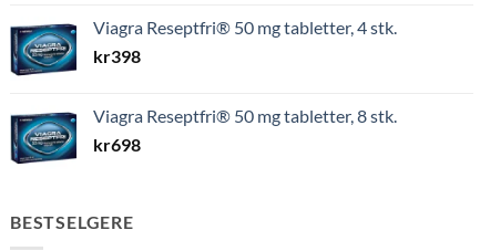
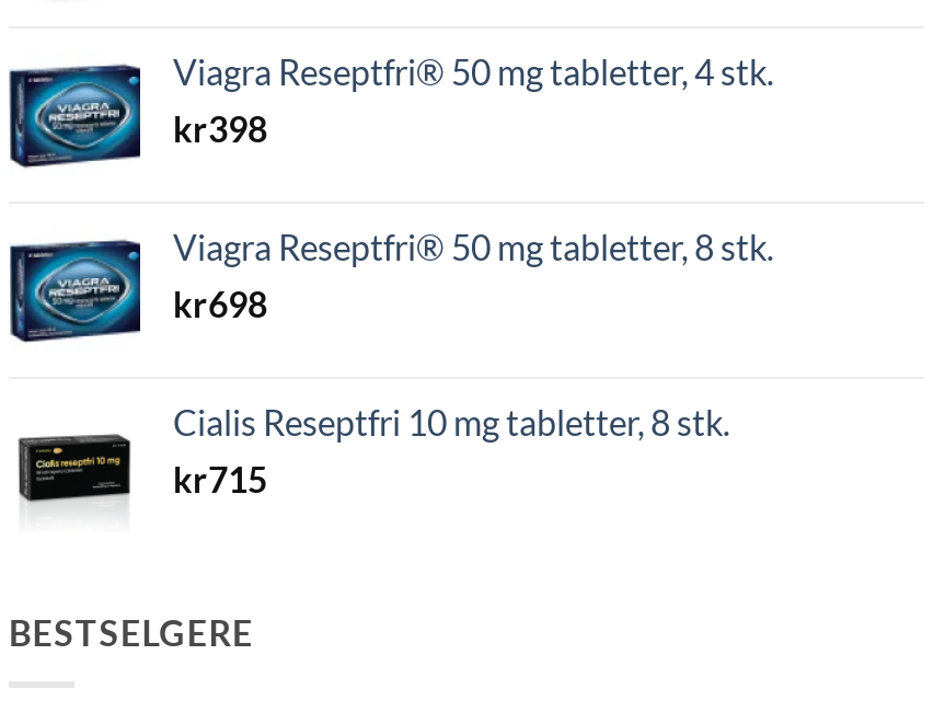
none -> [18,400,729,508] [image] | Cialis Reseptfri 10 mg tabletter, 8 stk. | kr715

